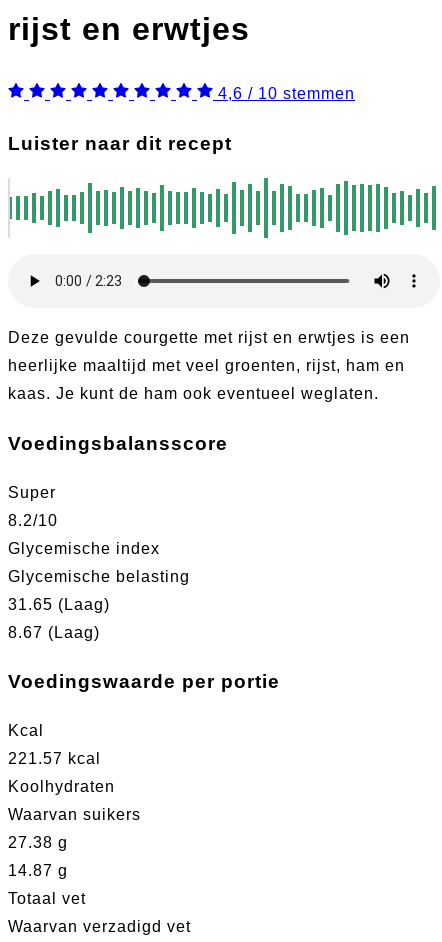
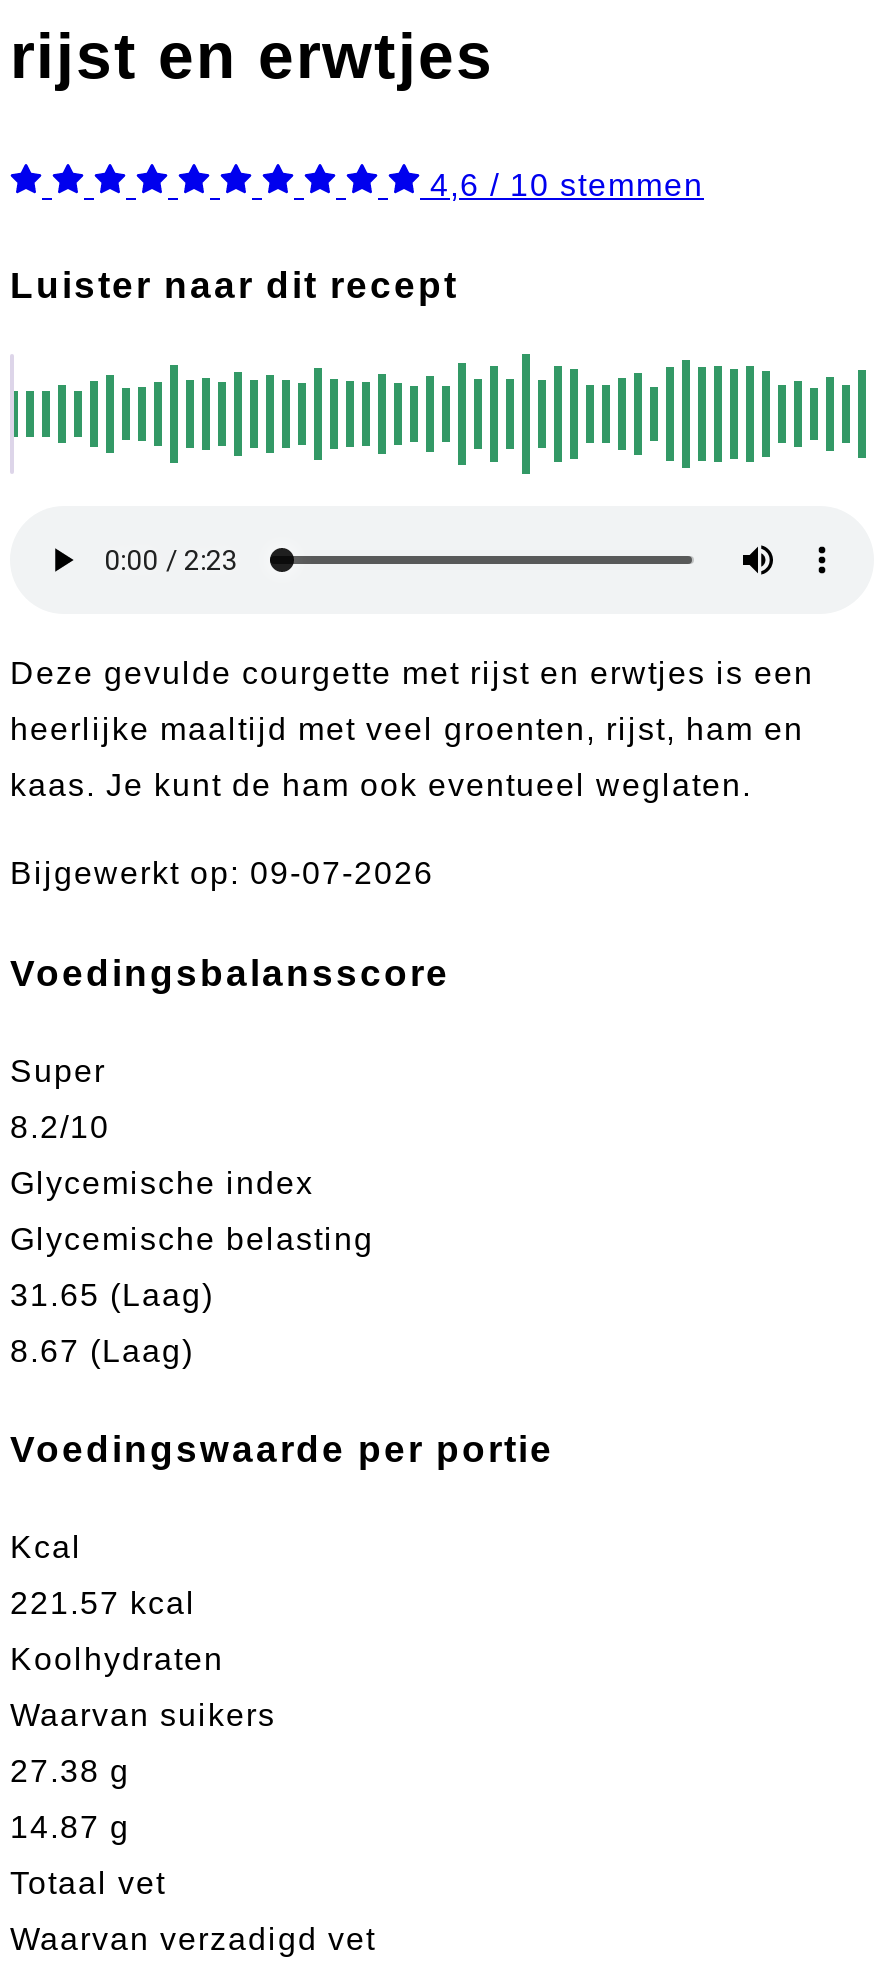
none -> [10,857,434,891] Bijgewerkt op: 09-07-2026

